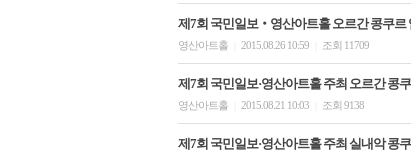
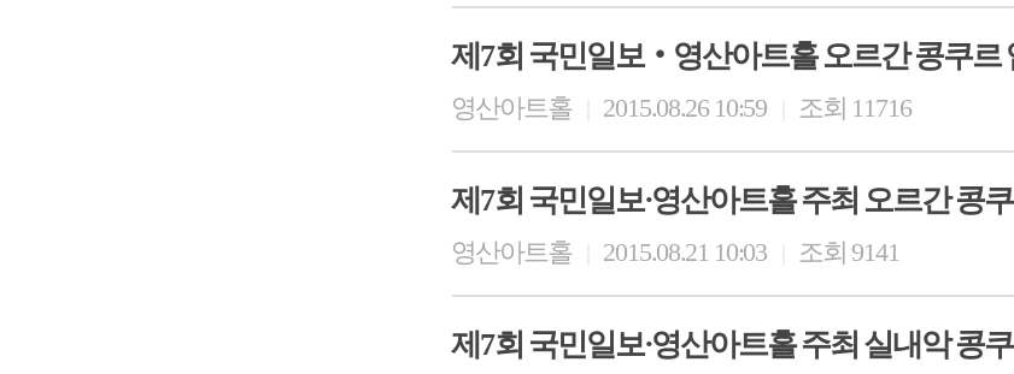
[177,39,368,51] 영산아트홀 2015.08.26 10:59 조회 11709 -> [451,93,912,122] 영산아트홀 2015.08.26 10:59 조회 11716
[177,99,363,111] 영산아트홀 2015.08.21 10:03 조회 9138 -> [451,237,899,266] 영산아트홀 2015.08.21 10:03 조회 9141

